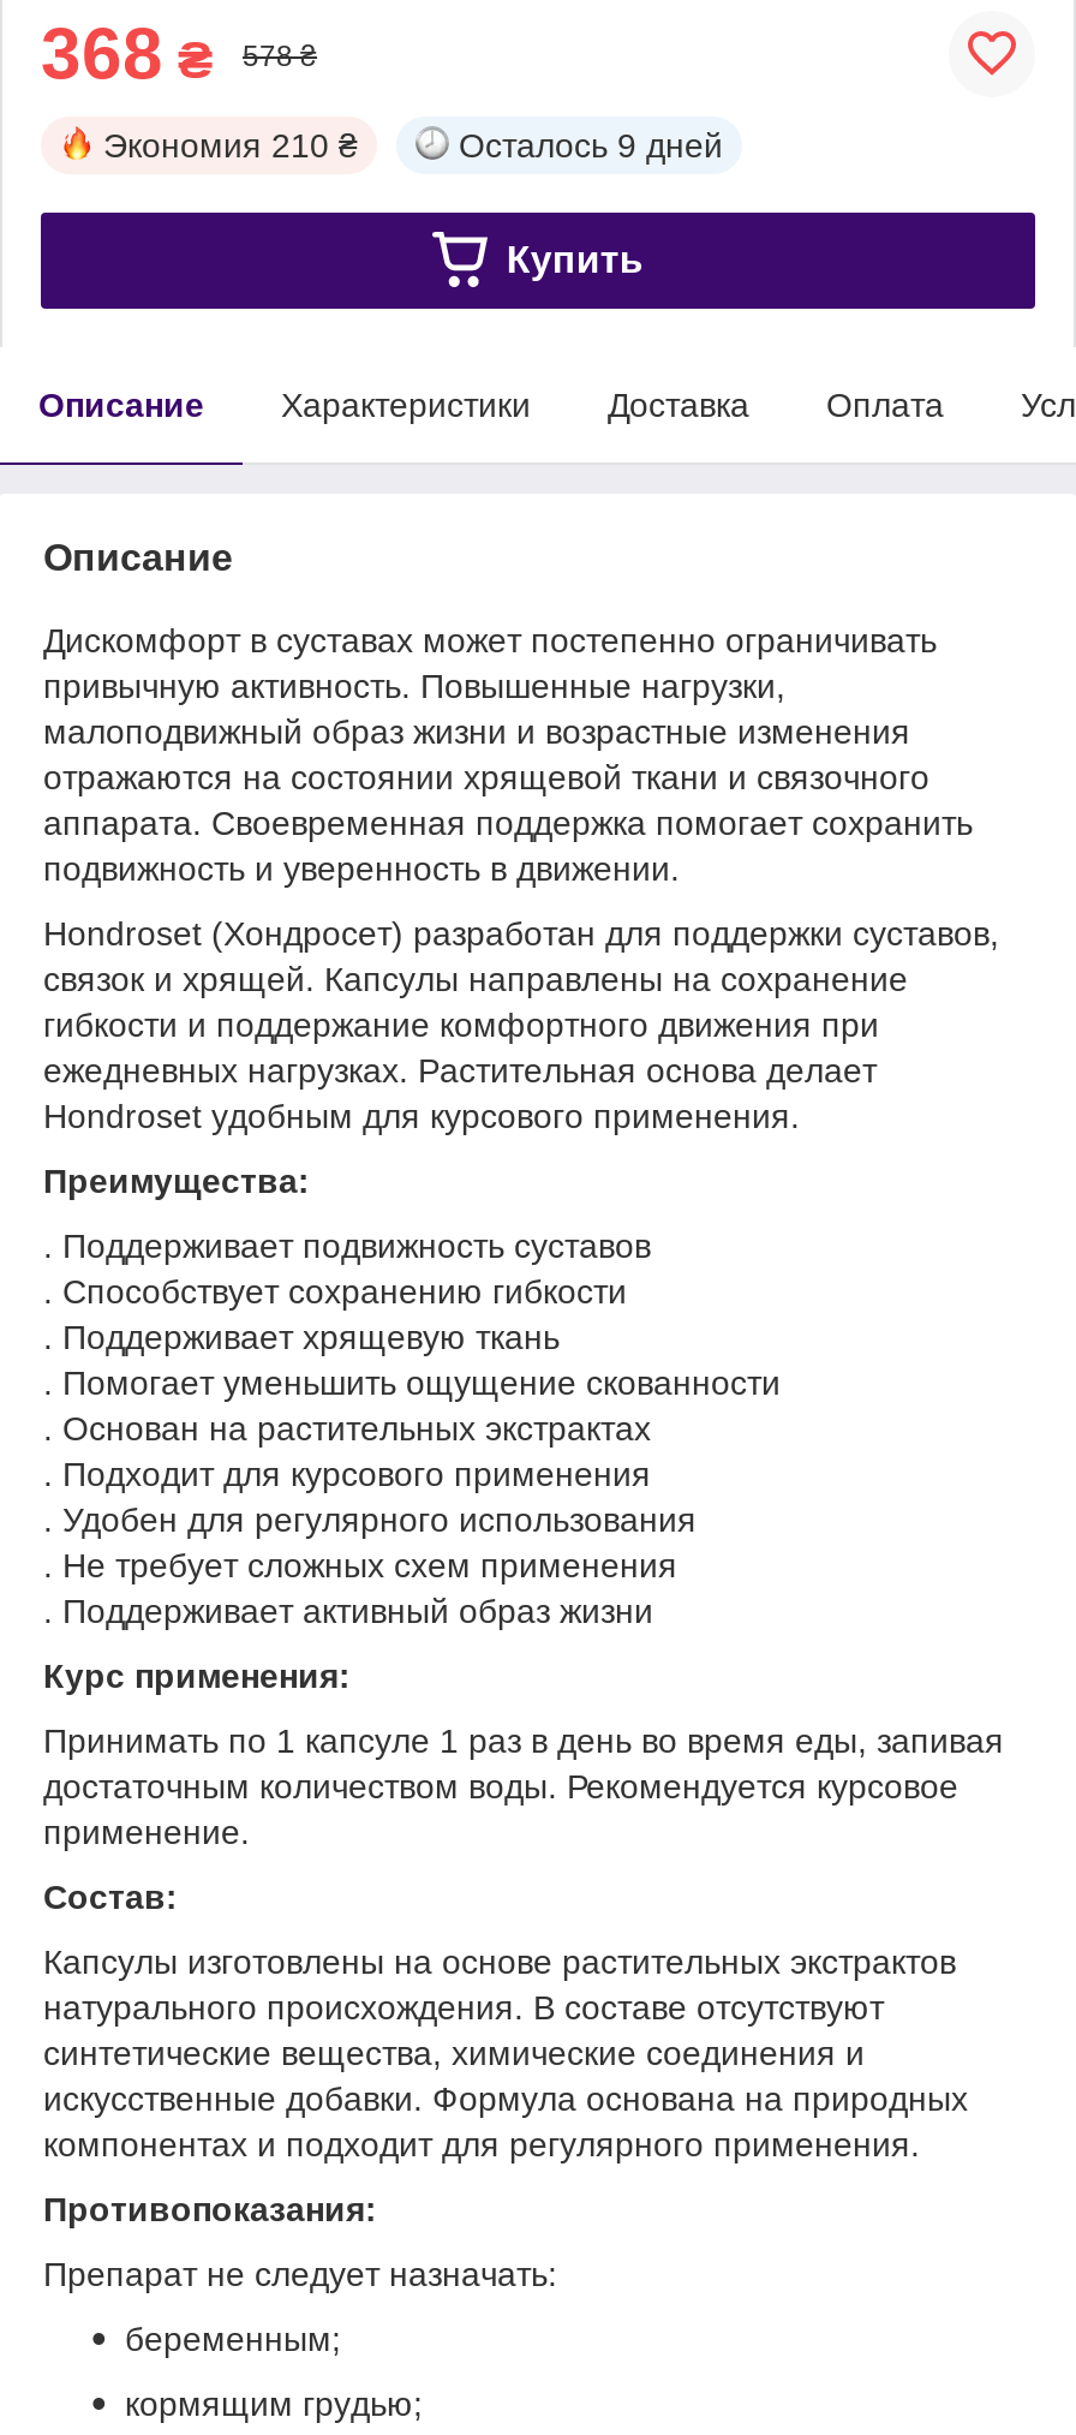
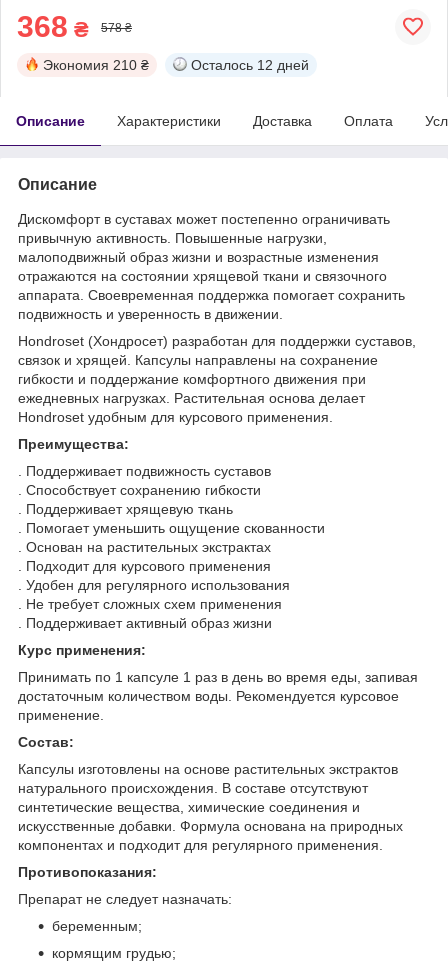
[459,126,723,279] Осталось 9 дней | Купить -> [191,57,309,73] Осталось 12 дней

